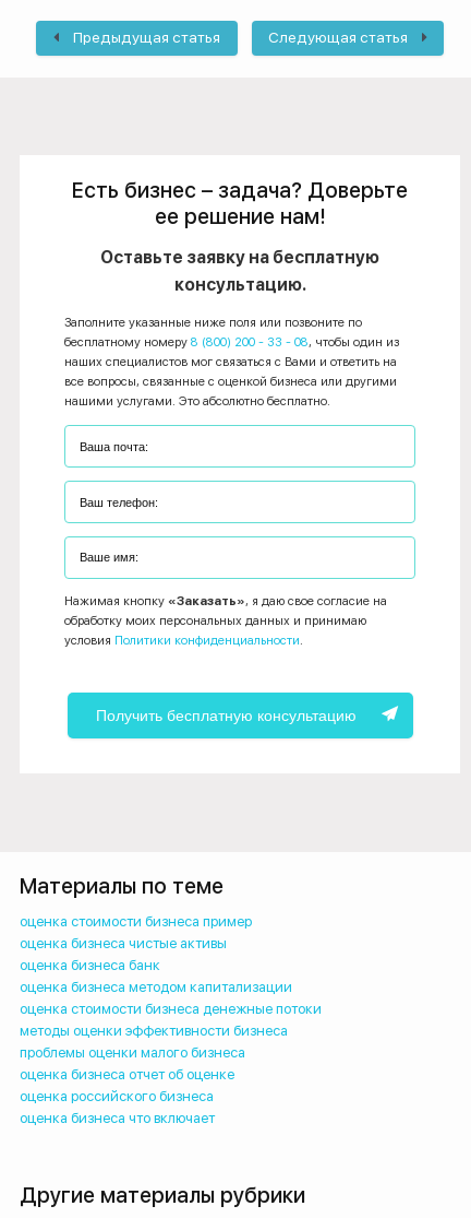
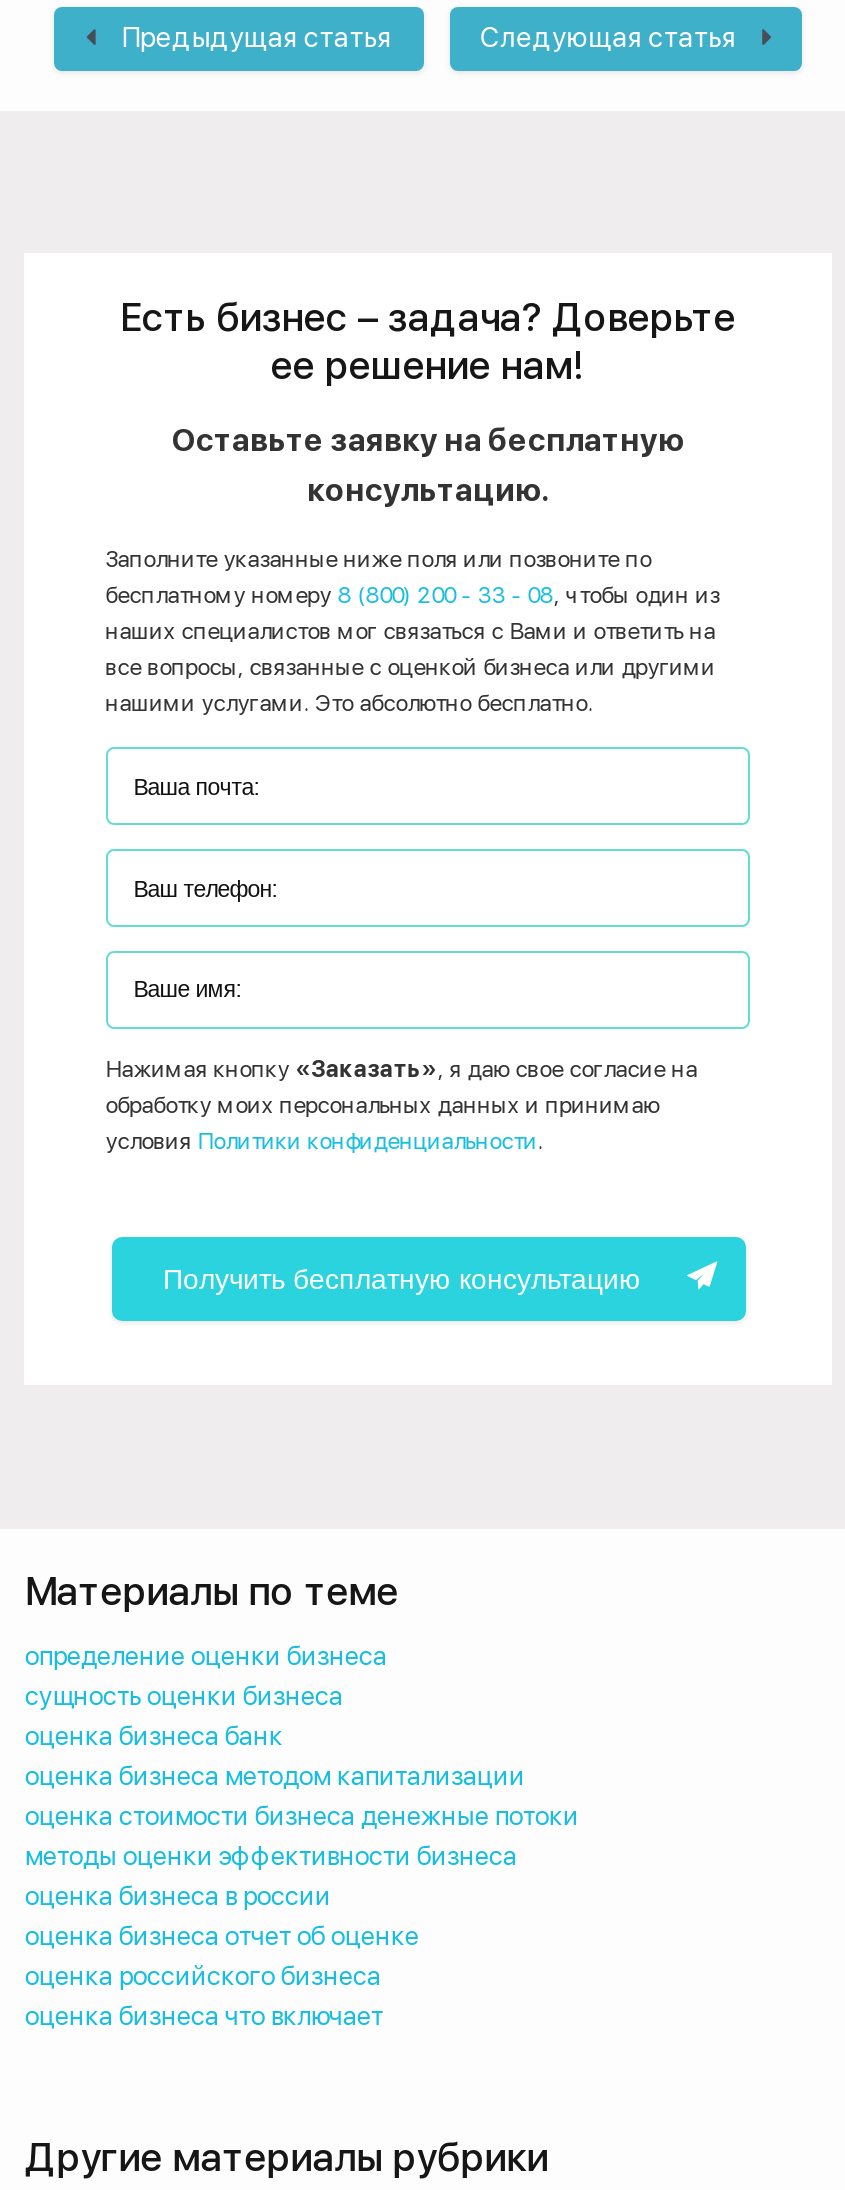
[20,913,252,952] оценка стоимости бизнеса пример | оценка бизнеса чистые активы -> [25,1641,387,1711] определение оценки бизнеса | сущность оценки бизнеса
[20,1045,246,1061] проблемы оценки малого бизнеса -> [25,1881,331,1911] оценка бизнеса в россии

